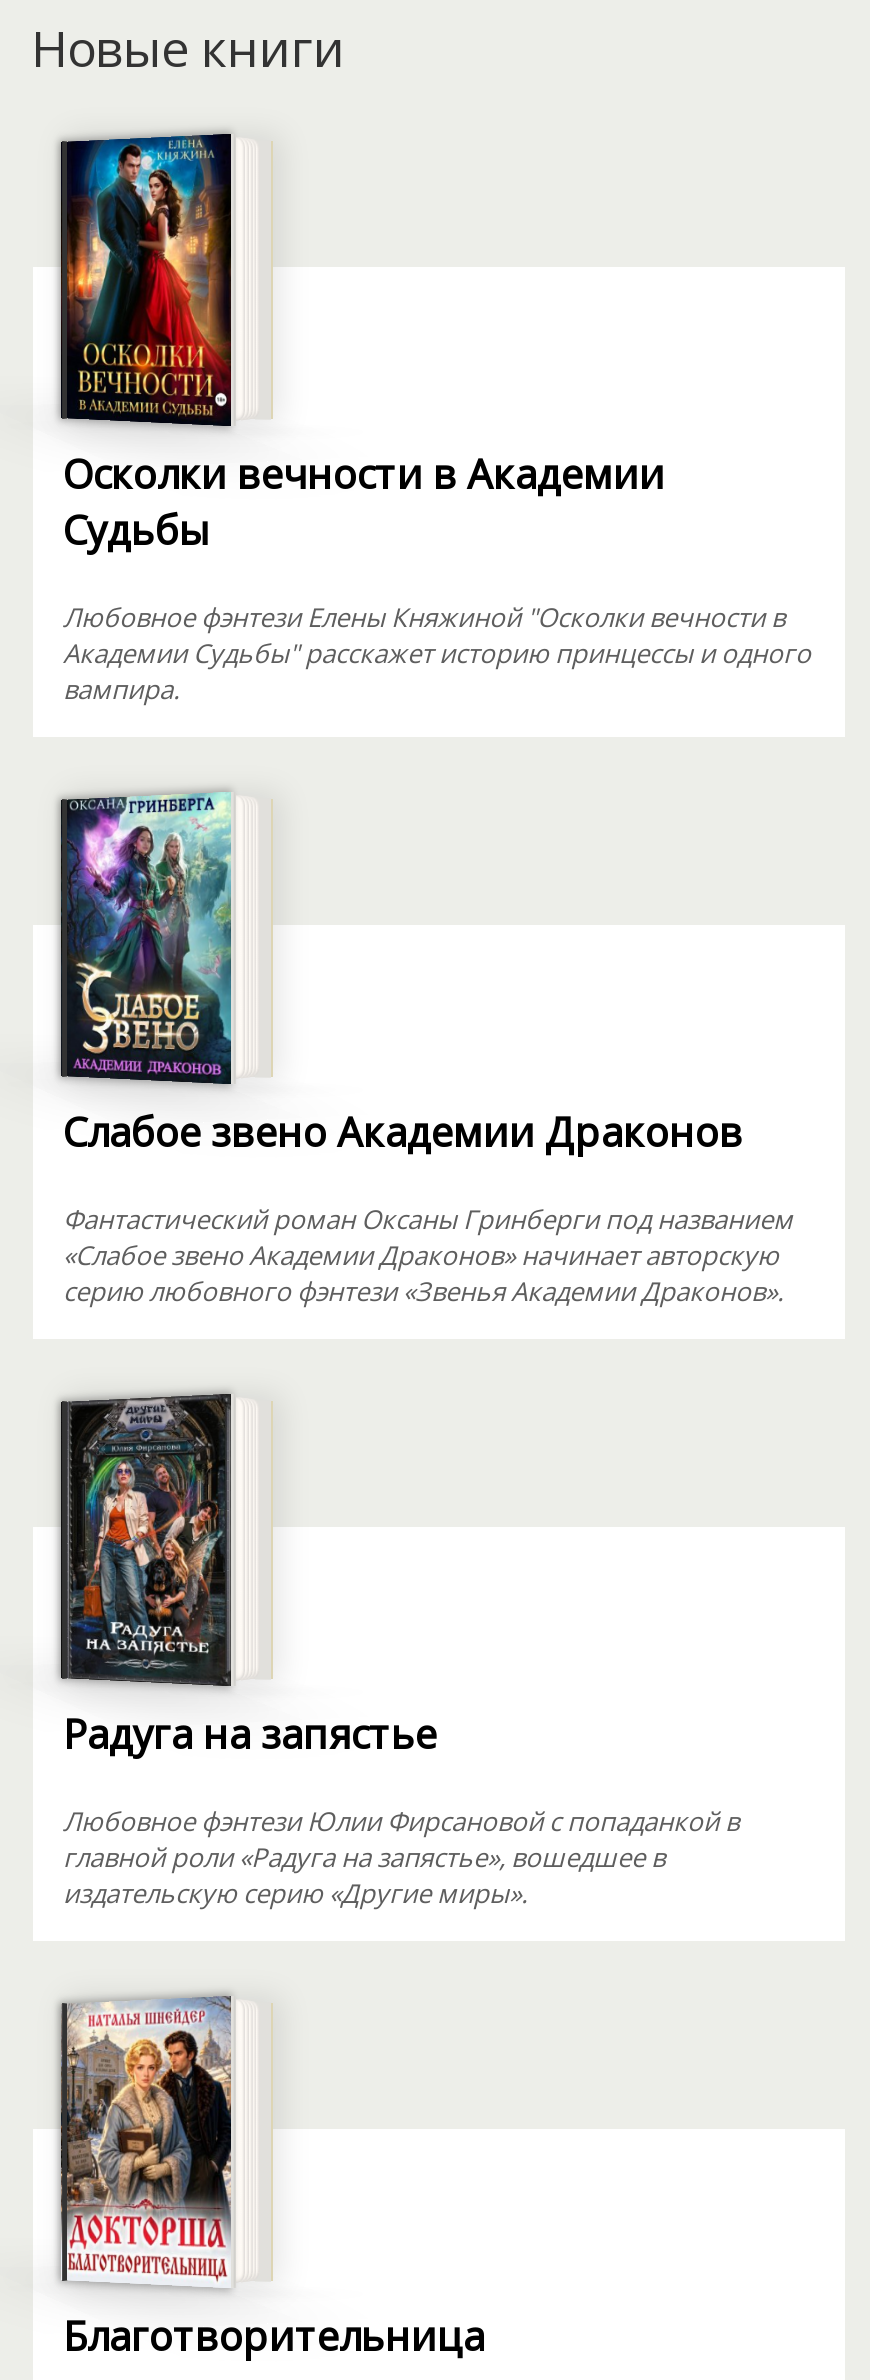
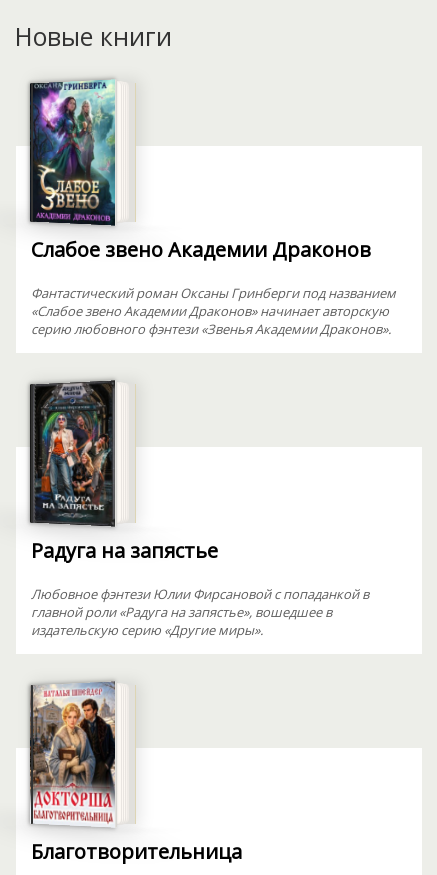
[63,131,811,707] [image] | Осколки вечности в Академии | Судьбы | Любовное фэнтези Елены Княжиной "Осколки вечности в | Академии Судьбы" расскажет историю принцессы и одного | вампира. -> none

